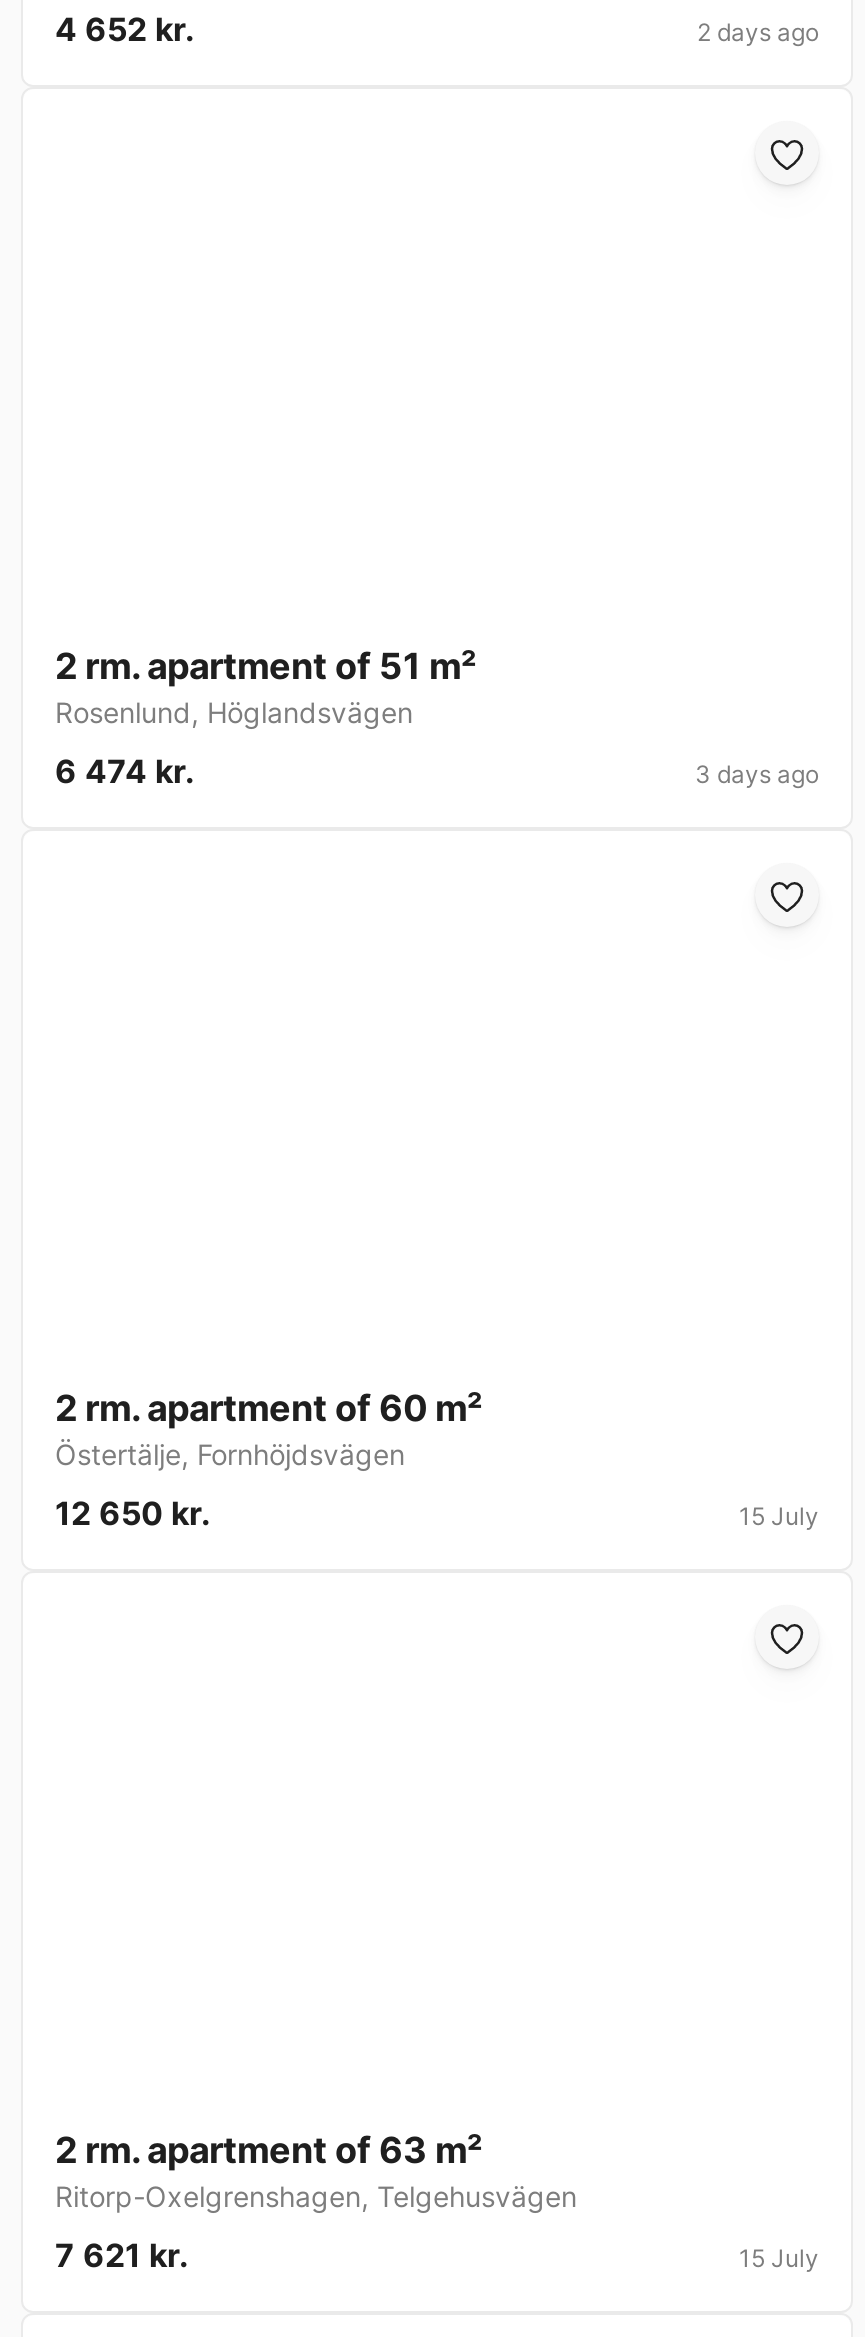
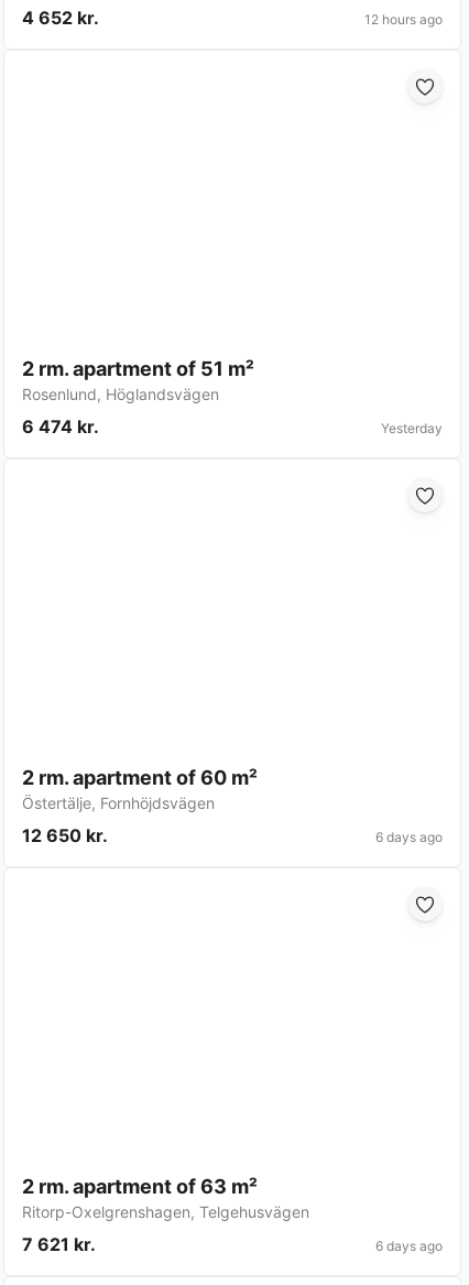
[697,18,819,48] 2 days ago -> [364,11,443,28] 12 hours ago
[695,760,819,790] 3 days ago -> [381,420,443,437] Yesterday
[739,1502,819,1532] 15 July -> [375,829,443,846] 6 days ago
[739,2244,819,2274] 15 July -> [375,1238,443,1254] 6 days ago

